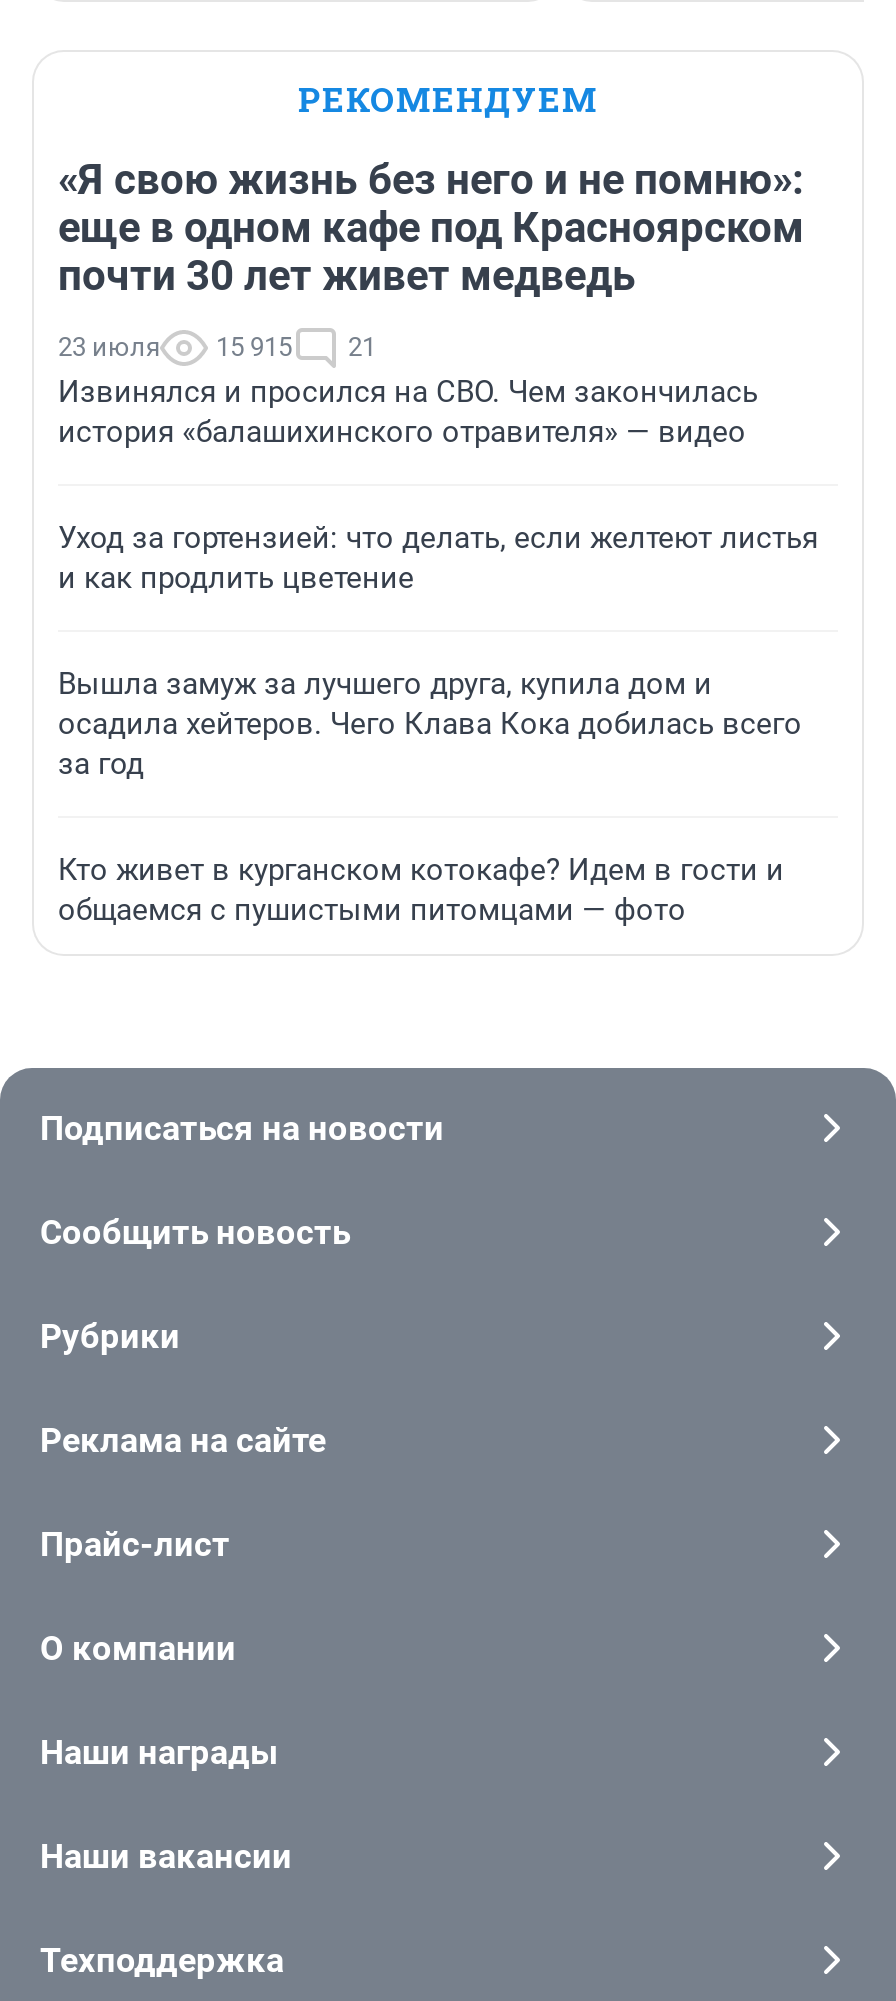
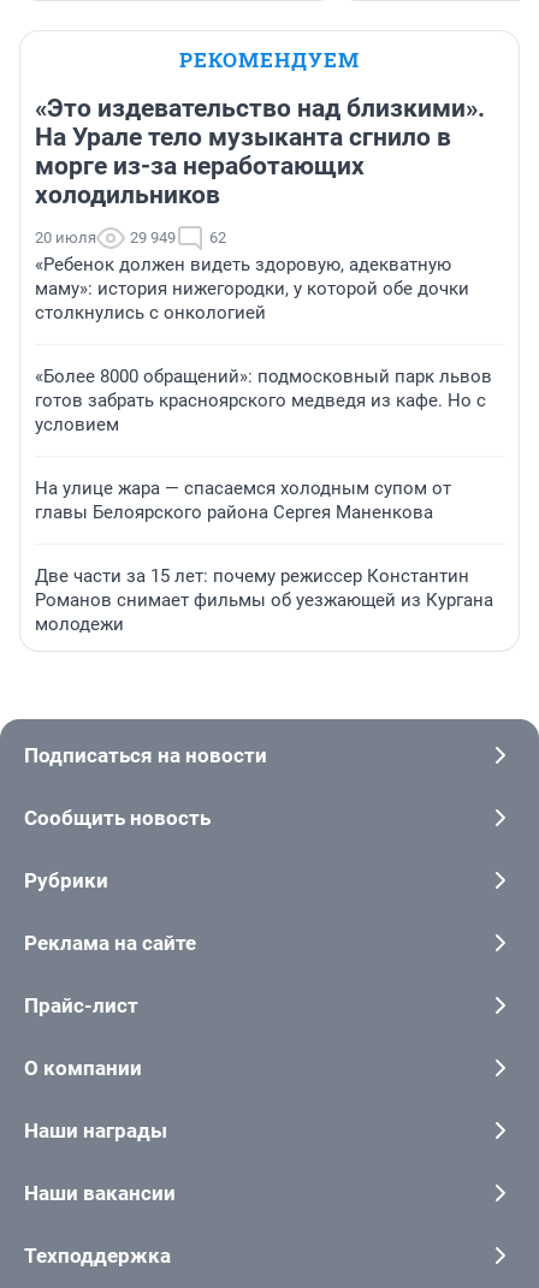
[58,156,804,300] «Я свою жизнь без него и не помню»: | еще в одном кафе под Красноярском | почти 30 лет живет медведь -> [35,94,485,209] «Это издевательство над близкими». | На Урале тело музыканта сгнило в | морге из-за неработающих | холодильников
[58,332,758,450] 23 июля | 15 915 | 21 | Извинялся и просился на СВО. Чем закончилась | история «балашихинского отравителя» — видео -> [35,229,469,324] 20 июля | 29 949 | 62 | «Ребенок должен видеть здоровую, адекватную | маму»: история нижегородки, у которой обе дочки | столкнулись с онкологией
[58,520,818,596] Уход за гортензией: что делать, если желтеют листья | и как продлить цветение -> [35,366,492,436] «Более 8000 обращений»: подмосковный парк львов | готов забрать красноярского медведя из кафе. Но с | условием
[58,666,802,782] Вышла замуж за лучшего друга, купила дом и | осадила хейтеров. Чего Клава Кока добилась всего | за год -> [35,478,451,523] На улице жара — спасаемся холодным супом от | главы Белоярского района Сергея Маненкова
[58,852,784,928] Кто живет в курганском котокафе? Идем в гости и | общаемся с пушистыми питомцами — фото -> [35,565,493,635] Две части за 15 лет: почему режиссер Константин | Романов снимает фильмы об уезжающей из Кургана | молодежи

